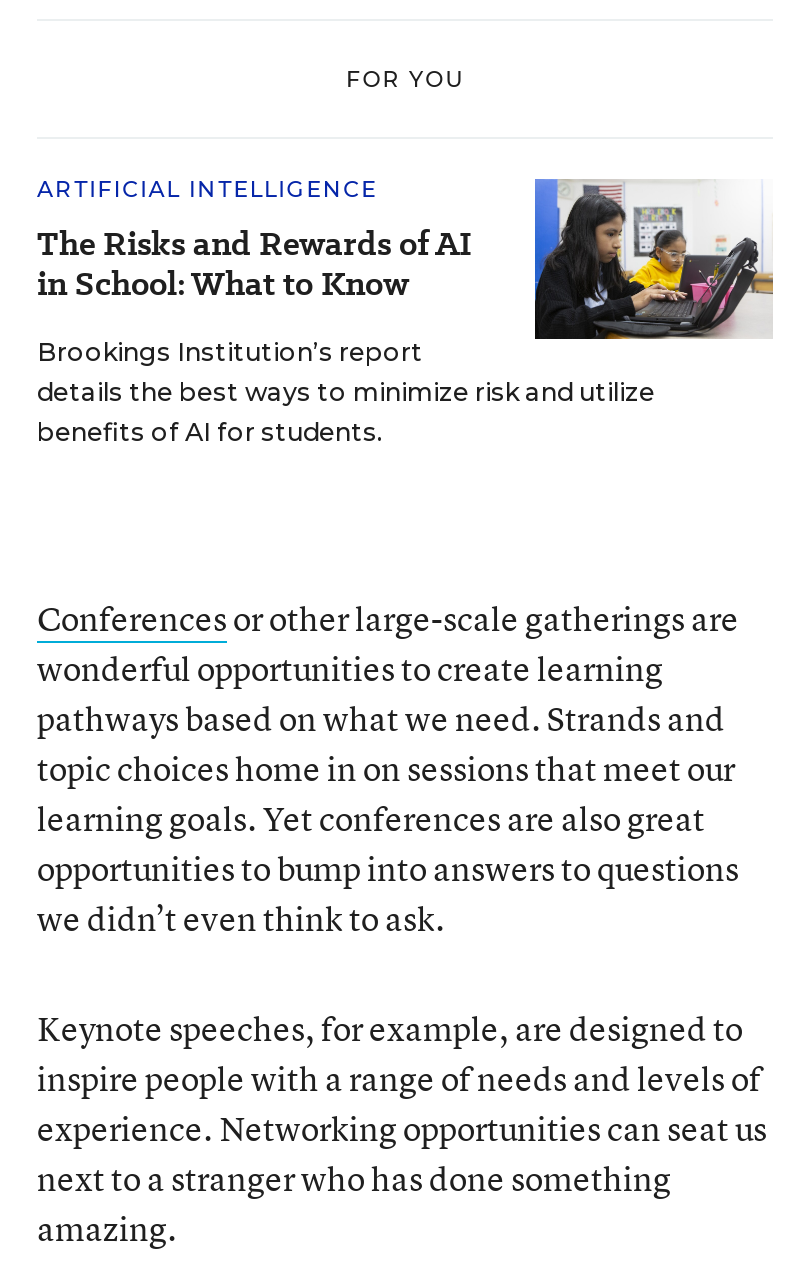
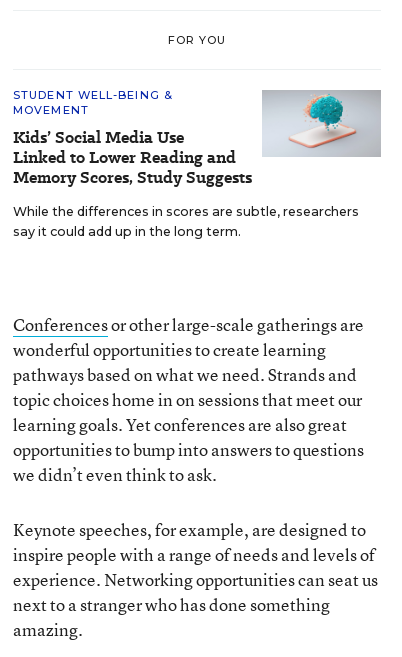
[37,175,775,341] [image] | ARTIFICIAL INTELLIGENCE | The Risks and Rewards of AI | in School: What to Know -> [13,88,382,189] [image] | STUDENT WELL-BEING & | MOVEMENT | Kids’ Social Media Use | Linked to Lower Reading and | Memory Scores, Study Suggests
[37,337,655,447] Brookings Institution’s report | details the best ways to minimize risk and utilize | benefits of AI for students. -> [13,204,359,239] While the differences in scores are subtle, researchers | say it could add up in the long term.

